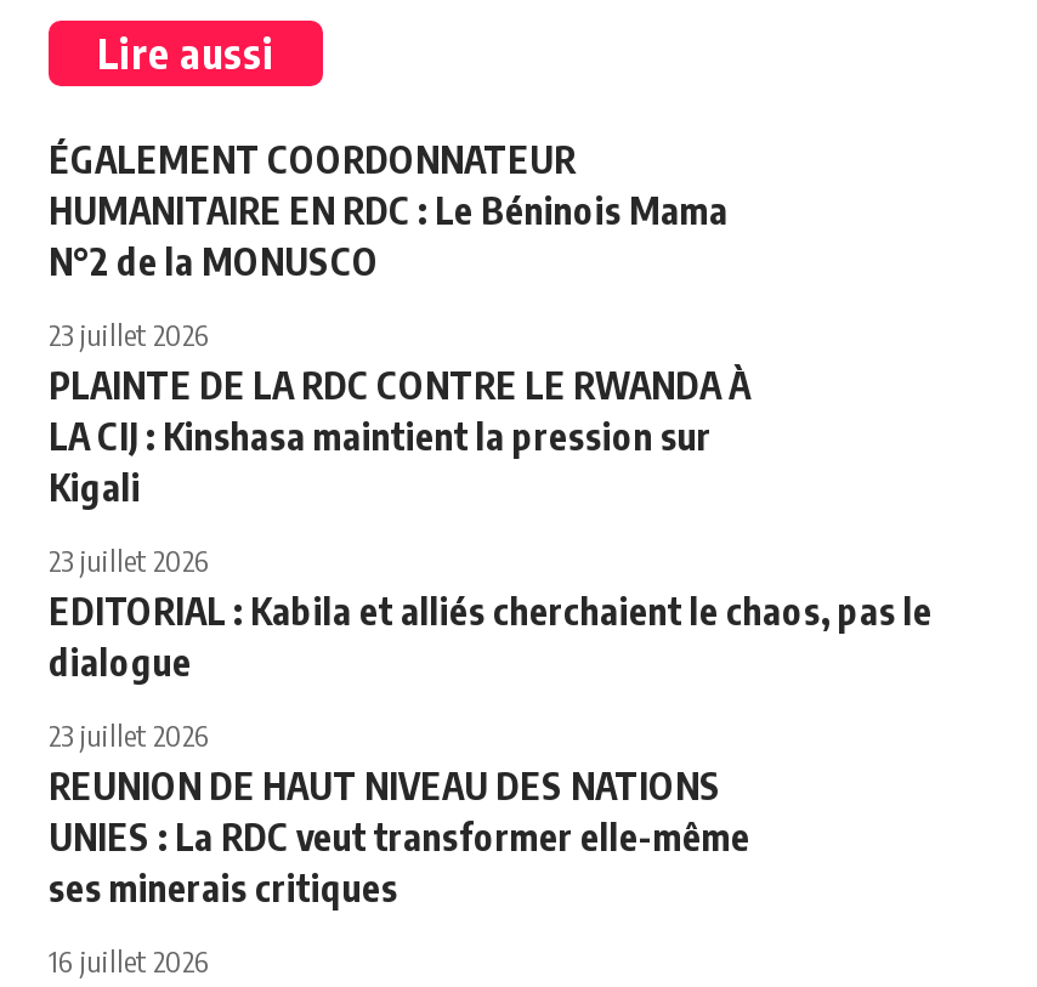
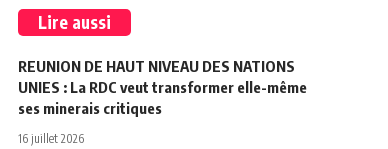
[49,137,933,754] ÉGALEMENT COORDONNATEUR | HUMANITAIRE EN RDC : Le Béninois Mama | N°2 de la MONUSCO | 23 juillet 2026 | PLAINTE DE LA RDC CONTRE LE RWANDA À | LA CIJ : Kinshasa maintient la pression sur | Kigali | 23 juillet 2026 | EDITORIAL : Kabila et alliés cherchaient le chaos, pas le | dialogue | 23 juillet 2026 -> none

